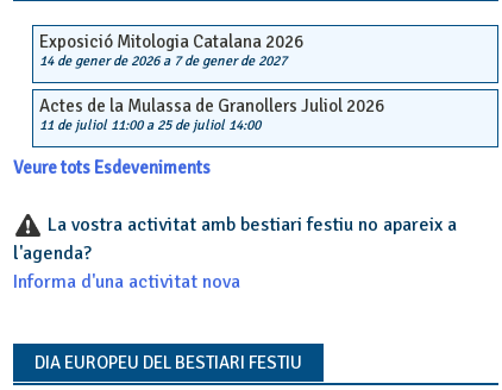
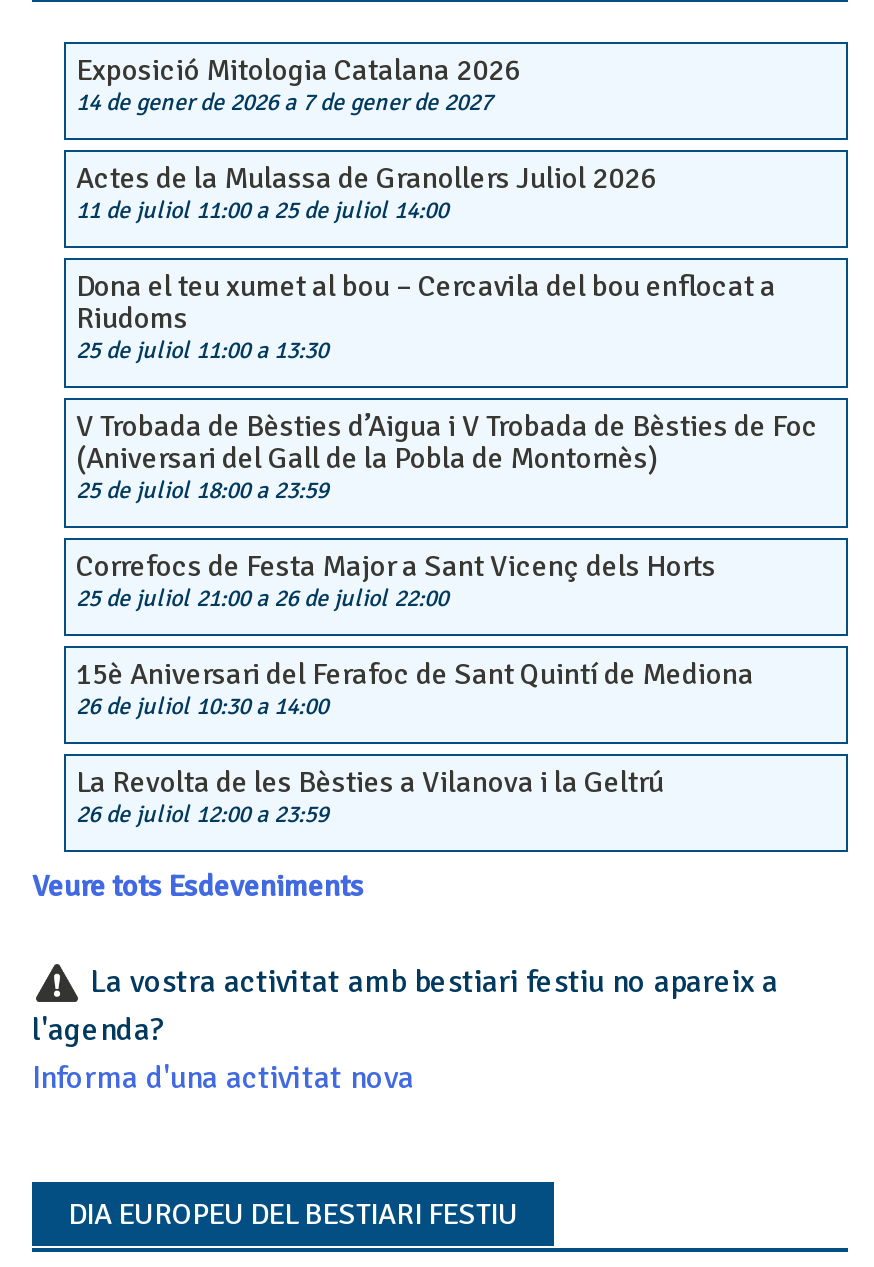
none -> [76,268,818,830] Dona el teu xumet al bou – Cercavila del bou enflocat a | Riudoms | 25 de juliol 11:00 a 13:30 | V Trobada de Bèsties d’Aigua i V Trobada de Bèsties de Foc | (Aniversari del Gall de la Pobla de Montornès) | 25 de juliol 18:00 a 23:59 | Correfocs de Festa Major a Sant Vicenç dels Horts | 25 de juliol 21:00 a 26 de juliol 22:00 | 15è Aniversari del Ferafoc de Sant Quintí de Mediona | 26 de juliol 10:30 a 14:00 | La Revolta de les Bèsties a Vilanova i la Geltrú | 26 de juliol 12:00 a 23:59

